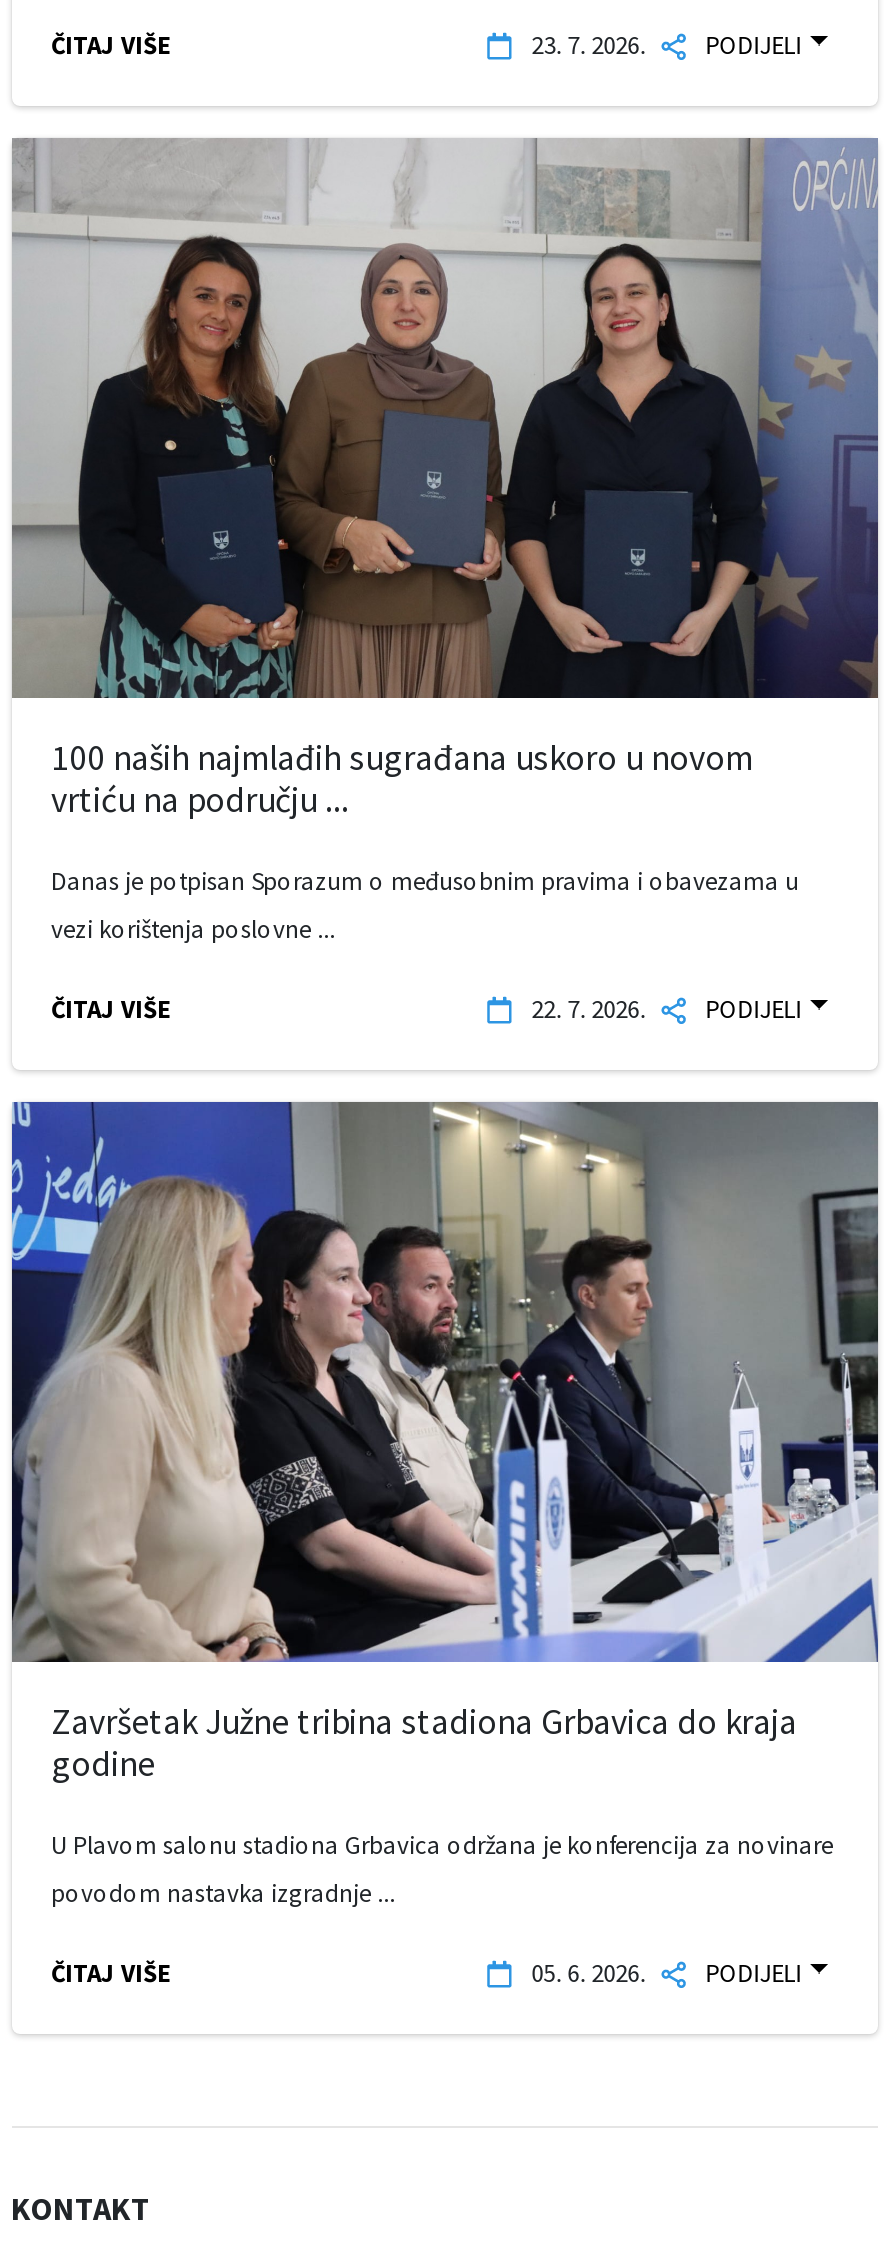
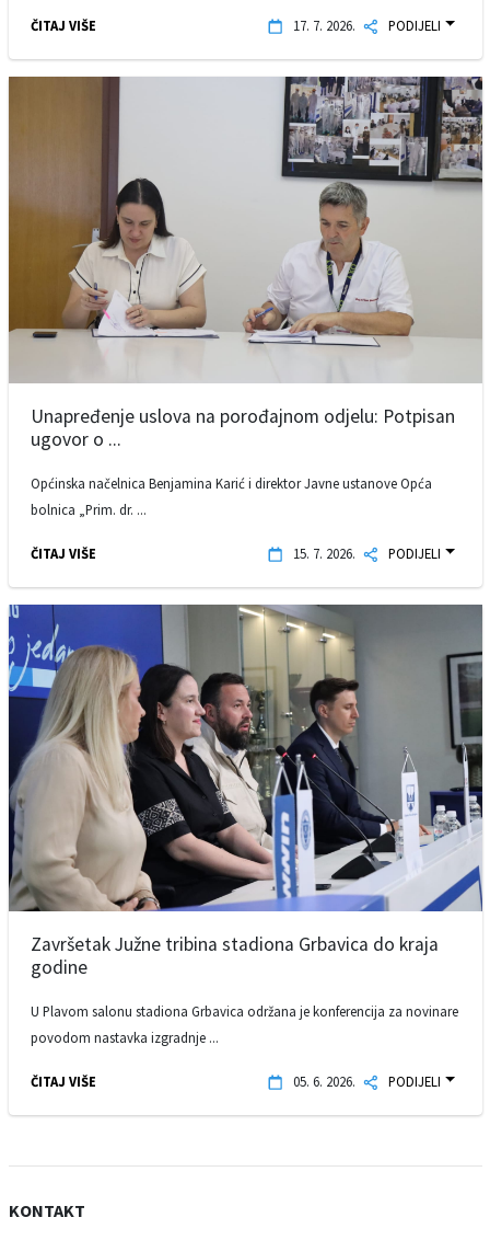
[526,28,802,60] 23. 7. 2026. PODIJELI -> [290,16,441,34] 17. 7. 2026. PODIJELI
[10,138,880,822] [image] | 100 naših najmlađih sugrađana uskoro u novom | vrtiću na području ... -> [8,77,483,451] [image] | Unapređenje uslova na porođajnom odjelu: Potpisan | ugovor o ...
[51,864,799,896] Danas je potpisan Sporazum o međusobnim pravima i obavezama u -> [30,474,431,492] Općinska načelnica Benjamina Karić i direktor Javne ustanove Opća
[51,912,335,944] vezi korištenja poslovne ... -> [30,500,146,518] bolnica „Prim. dr. ...
[526,992,802,1024] 22. 7. 2026. PODIJELI -> [290,544,441,562] 15. 7. 2026. PODIJELI

